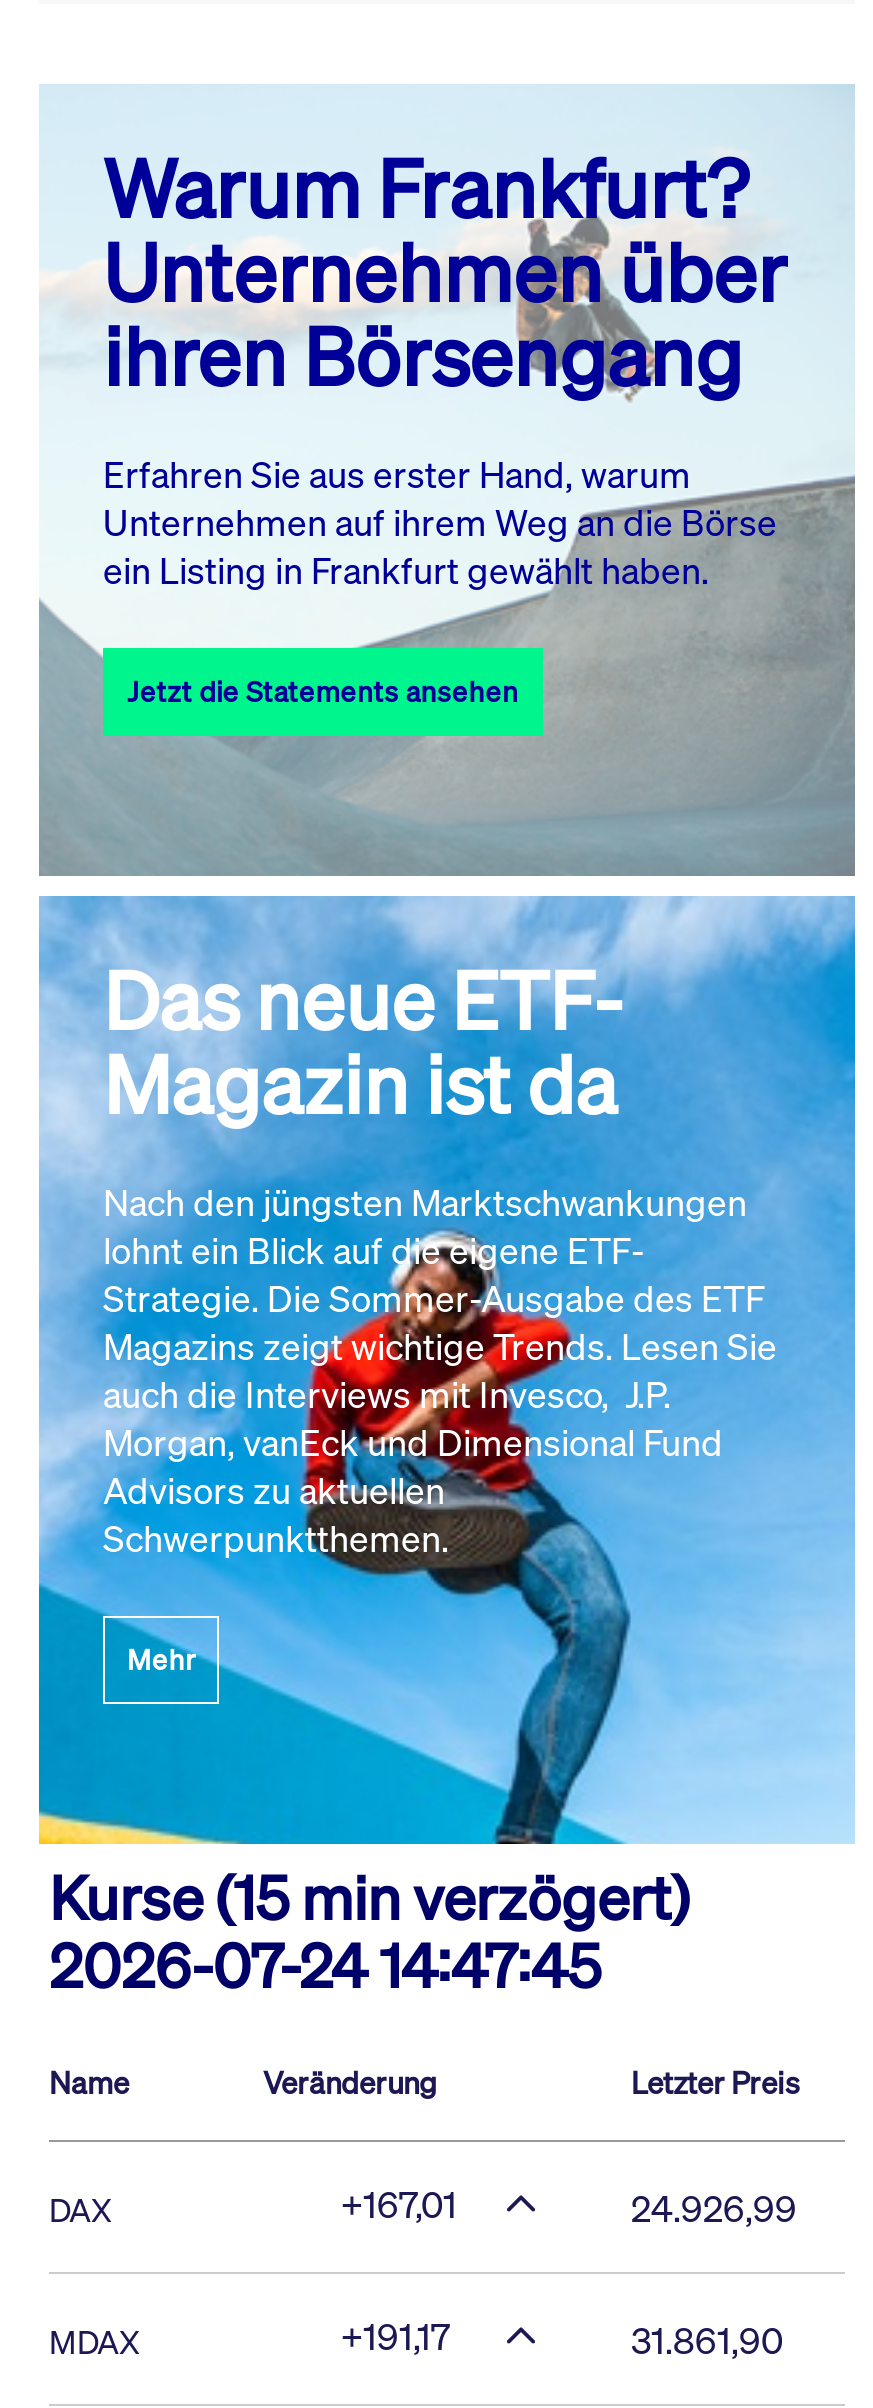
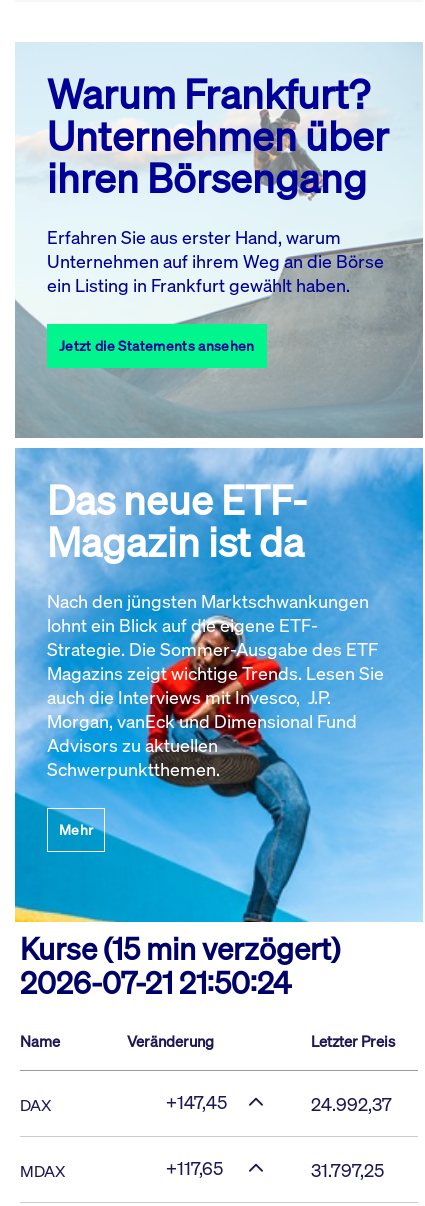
[49,1926,601,2006] 2026-07-24 14:47:45 -> [20,963,291,1003] 2026-07-21 21:50:24
[341,2180,457,2228] +167,01 -> [166,1090,227,1114] +147,45
[631,2184,797,2232] 24.926,99 -> [311,1092,392,1116] 24.992,37
[341,2312,451,2360] +191,17 -> [166,1156,223,1180] +117,65
[631,2316,783,2364] 31.861,90 -> [311,1158,384,1182] 31.797,25

